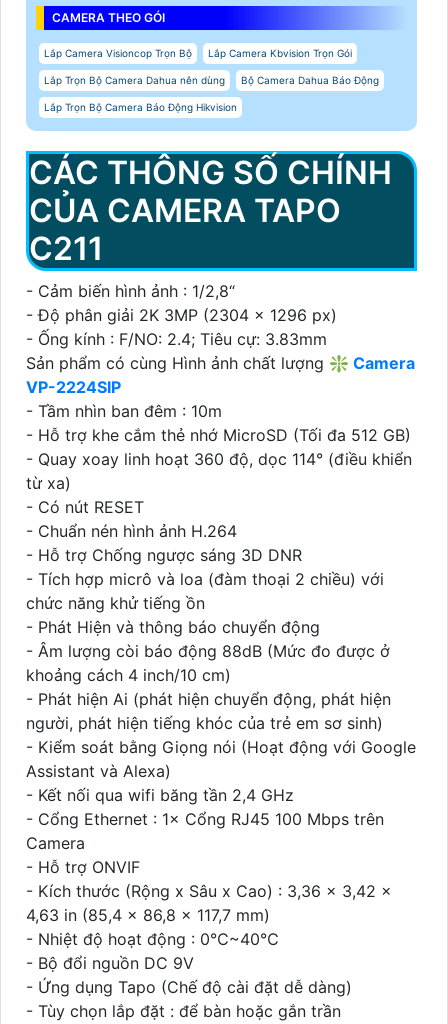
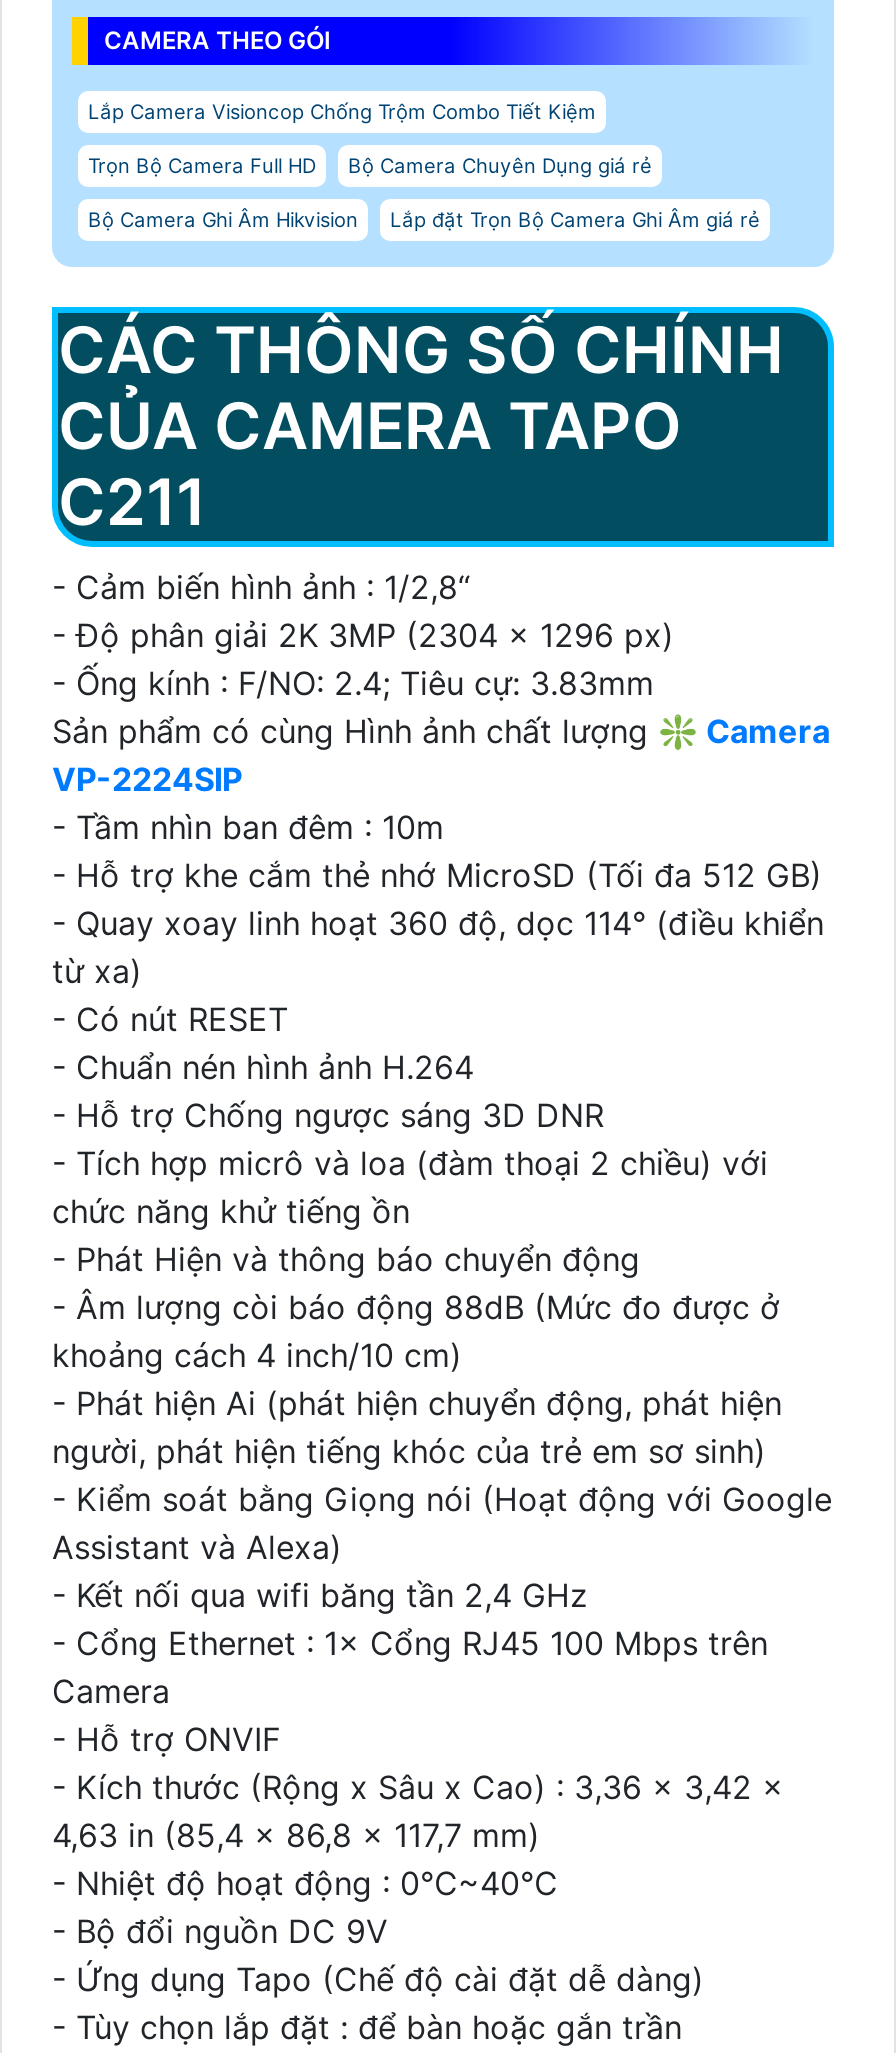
[44,47,352,59] Lắp Camera Visioncop Trọn Bộ | Lắp Camera Kbvision Trọn Gói -> [88,100,596,124] Lắp Camera Visioncop Chống Trộm Combo Tiết Kiệm
[44,74,379,86] Lắp Trọn Bộ Camera Dahua nên dùng | Bộ Camera Dahua Báo Động -> [88,154,652,178] Trọn Bộ Camera Full HD | Bộ Camera Chuyên Dụng giá rẻ
[44,101,237,113] Lắp Trọn Bộ Camera Báo Động Hikvision -> [88,208,760,232] Bộ Camera Ghi Âm Hikvision | Lắp đặt Trọn Bộ Camera Ghi Âm giá rẻ

